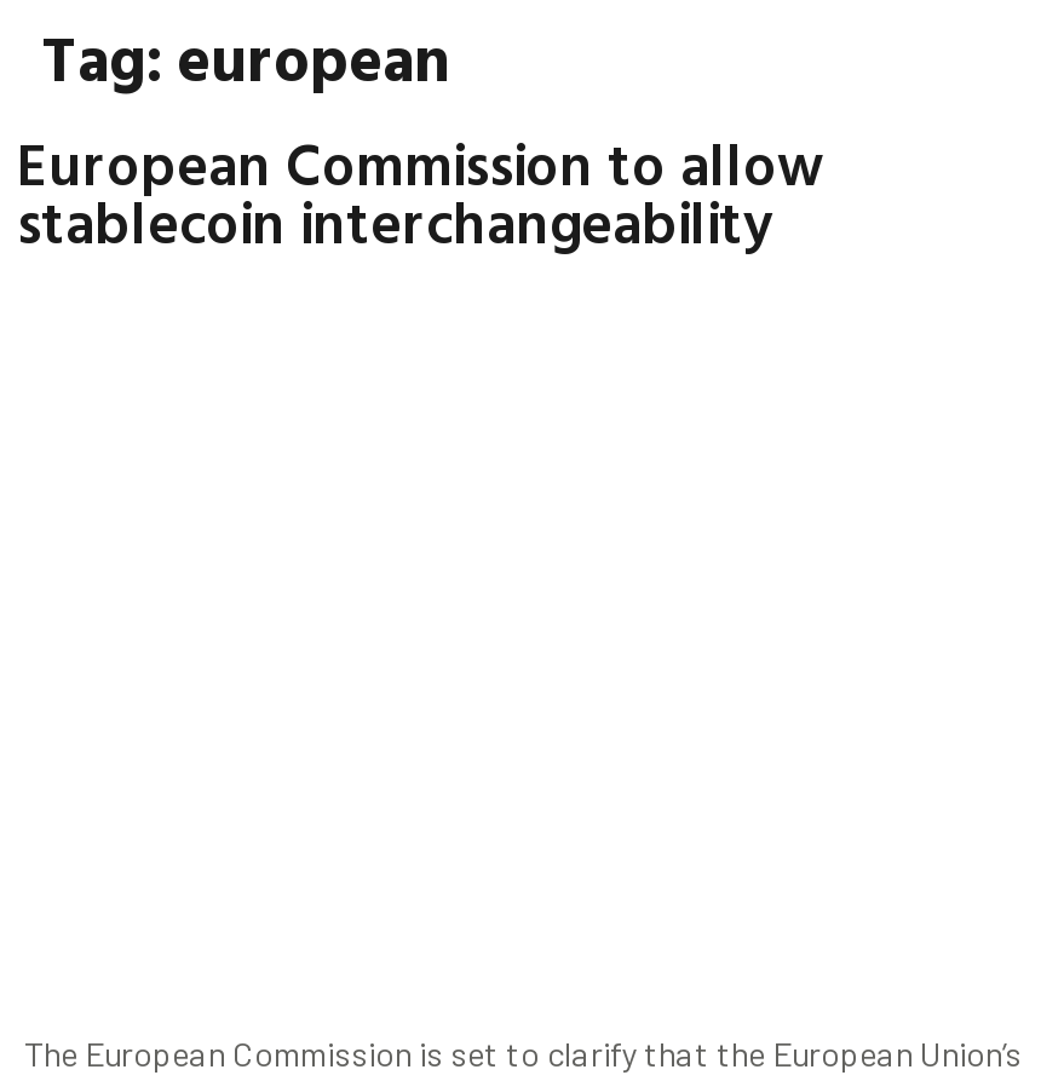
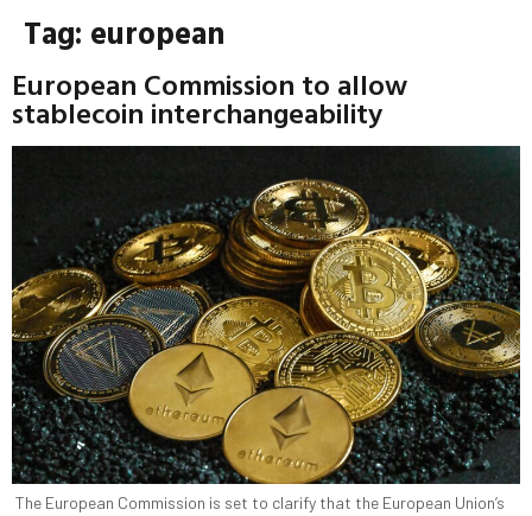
none -> [11,145,521,485] [image]

